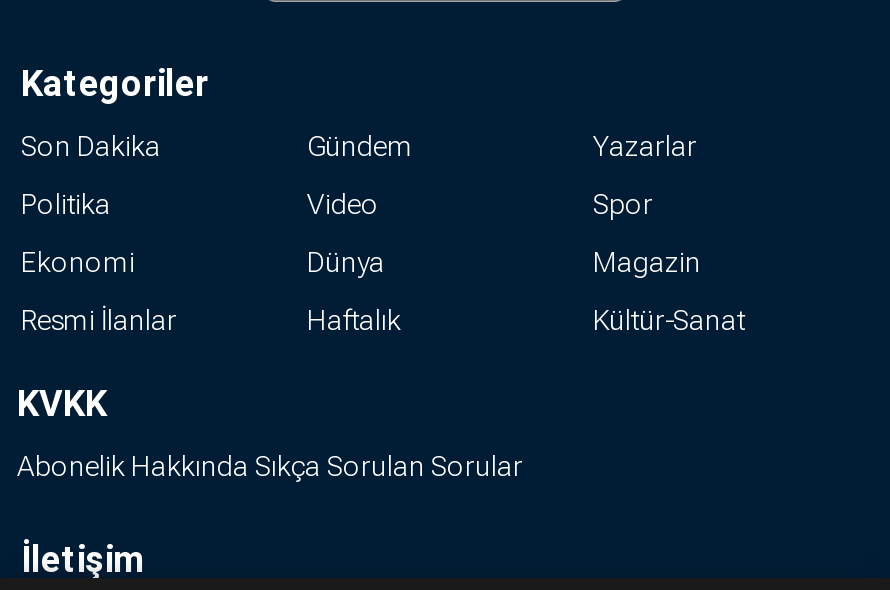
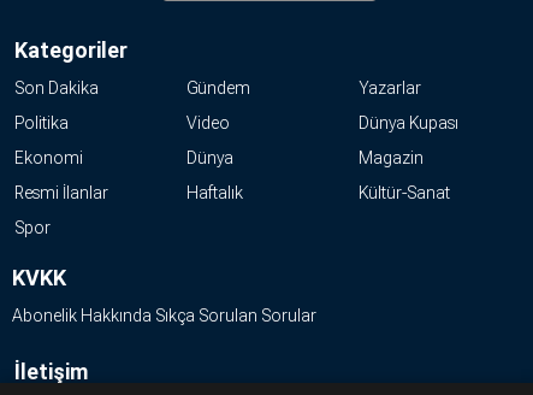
moved [593,188,653,220] -> [14,218,51,237]: Spor
none -> [359,113,458,133] Dünya Kupası

